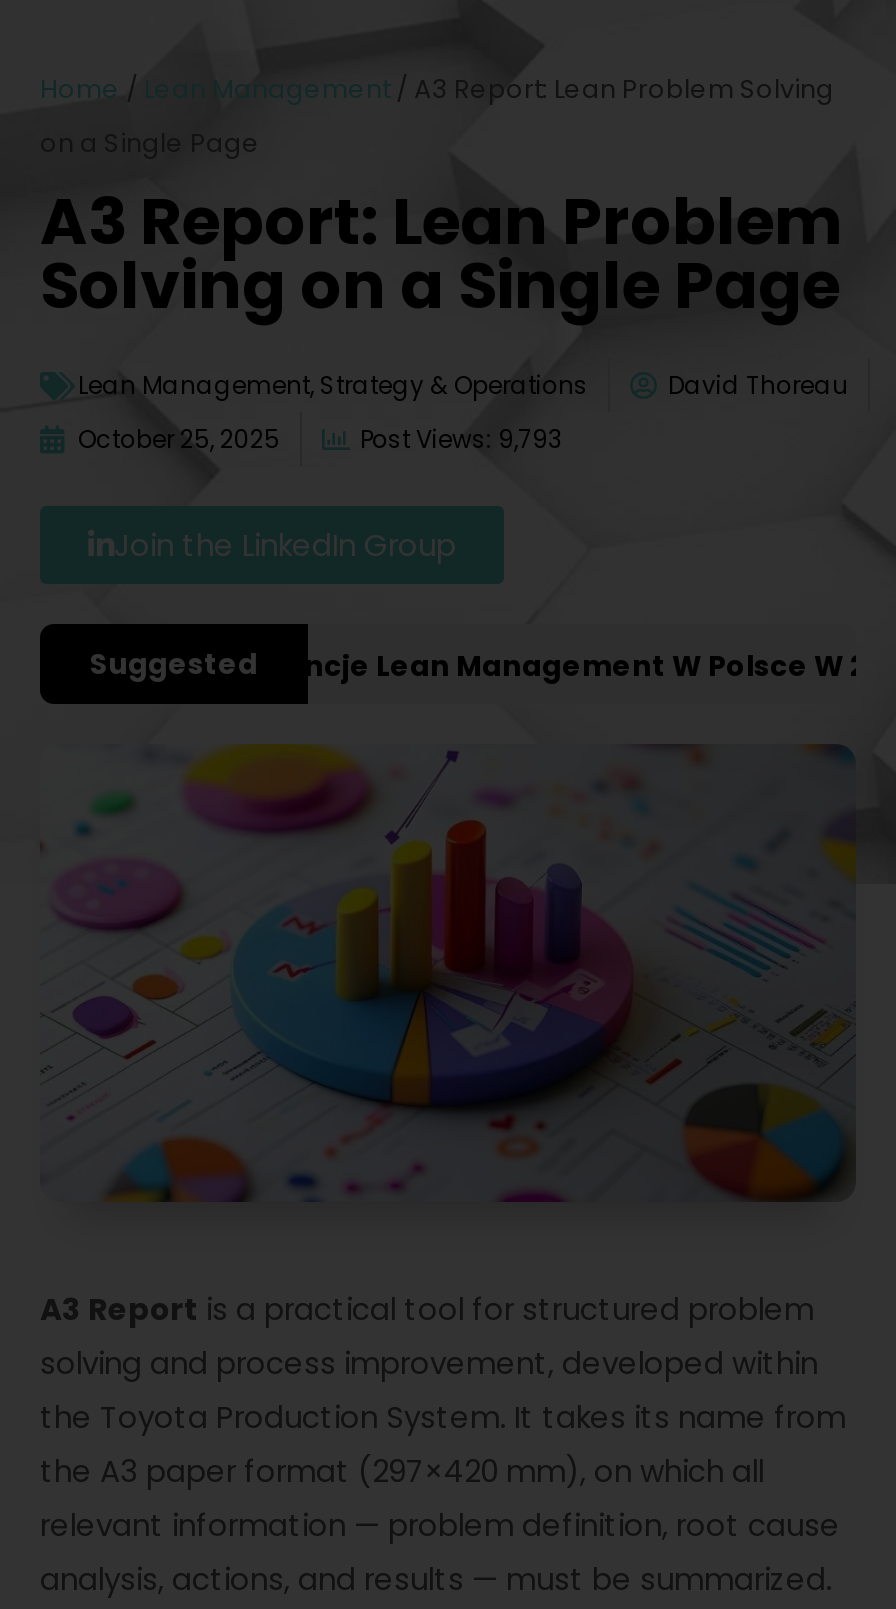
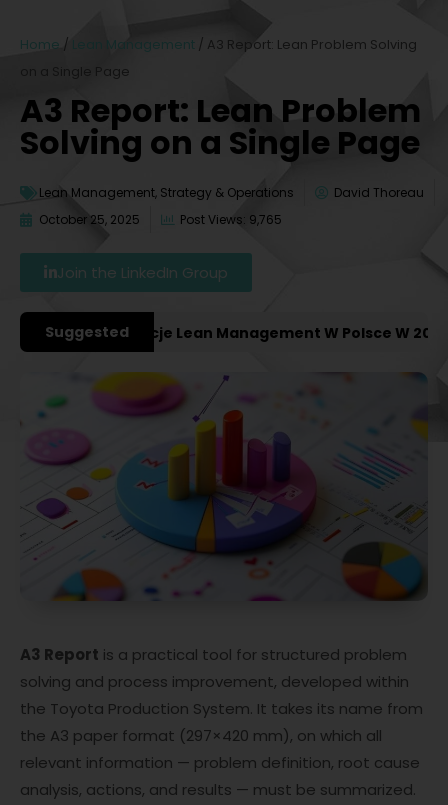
[360,422,562,456] Post Views: 9,793 -> [180,211,282,228] Post Views: 9,765

